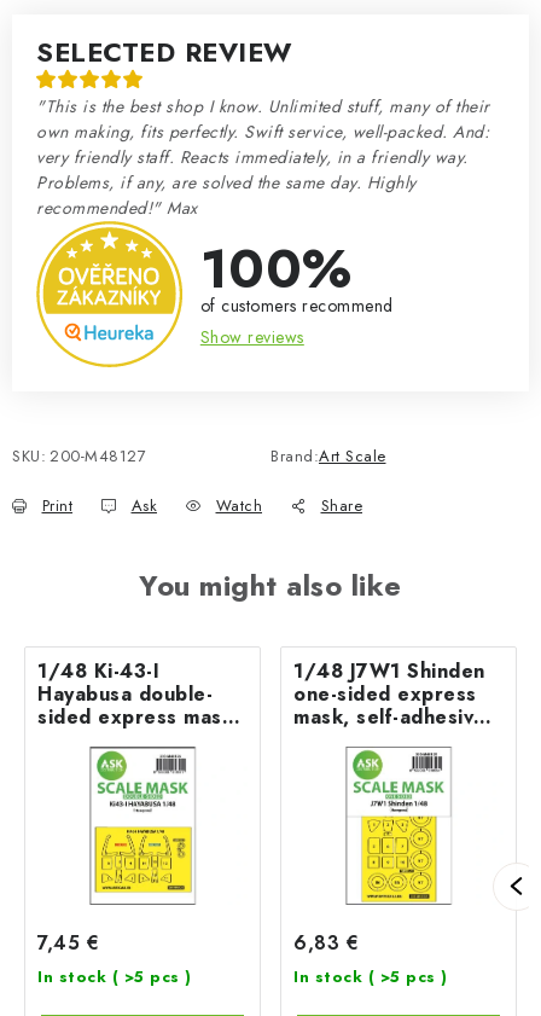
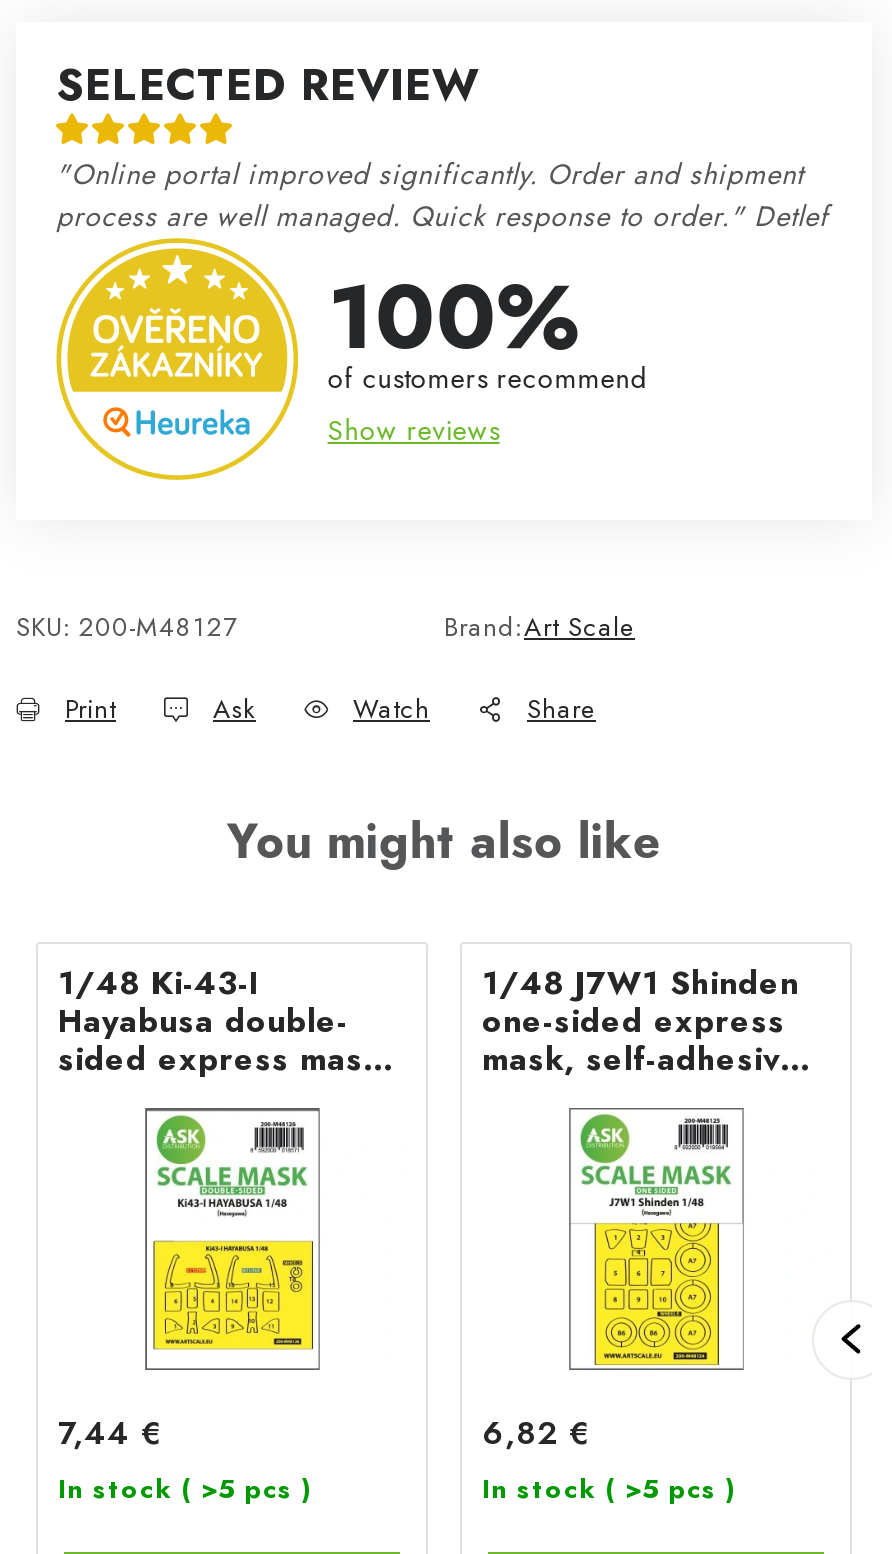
[36,94,490,220] "This is the best shop I know. Unlimited stuff, many of their | own making, fits perfectly. Swift service, well-packed. And: | very friendly staff. Reacts immediately, in a friendly way. | Problems, if any, are solved the same day. Highly | recommended!" Max -> [56,154,828,236] "Online portal improved significantly. Order and shipment | process are well managed. Quick response to order." Detlef
[37,929,99,956] 7,45 € -> [58,1409,162,1455] 7,44 €
[293,929,359,956] 6,83 € -> [482,1409,590,1455] 6,82 €

